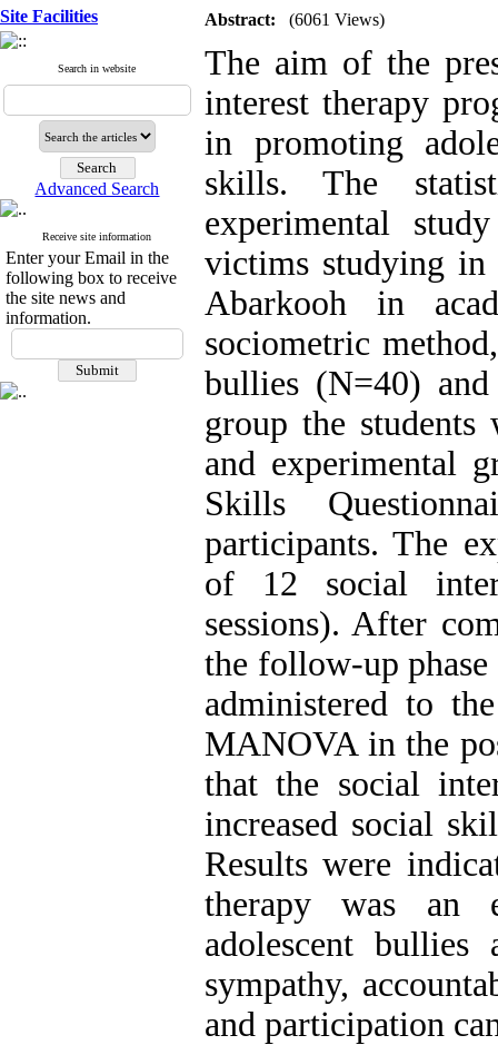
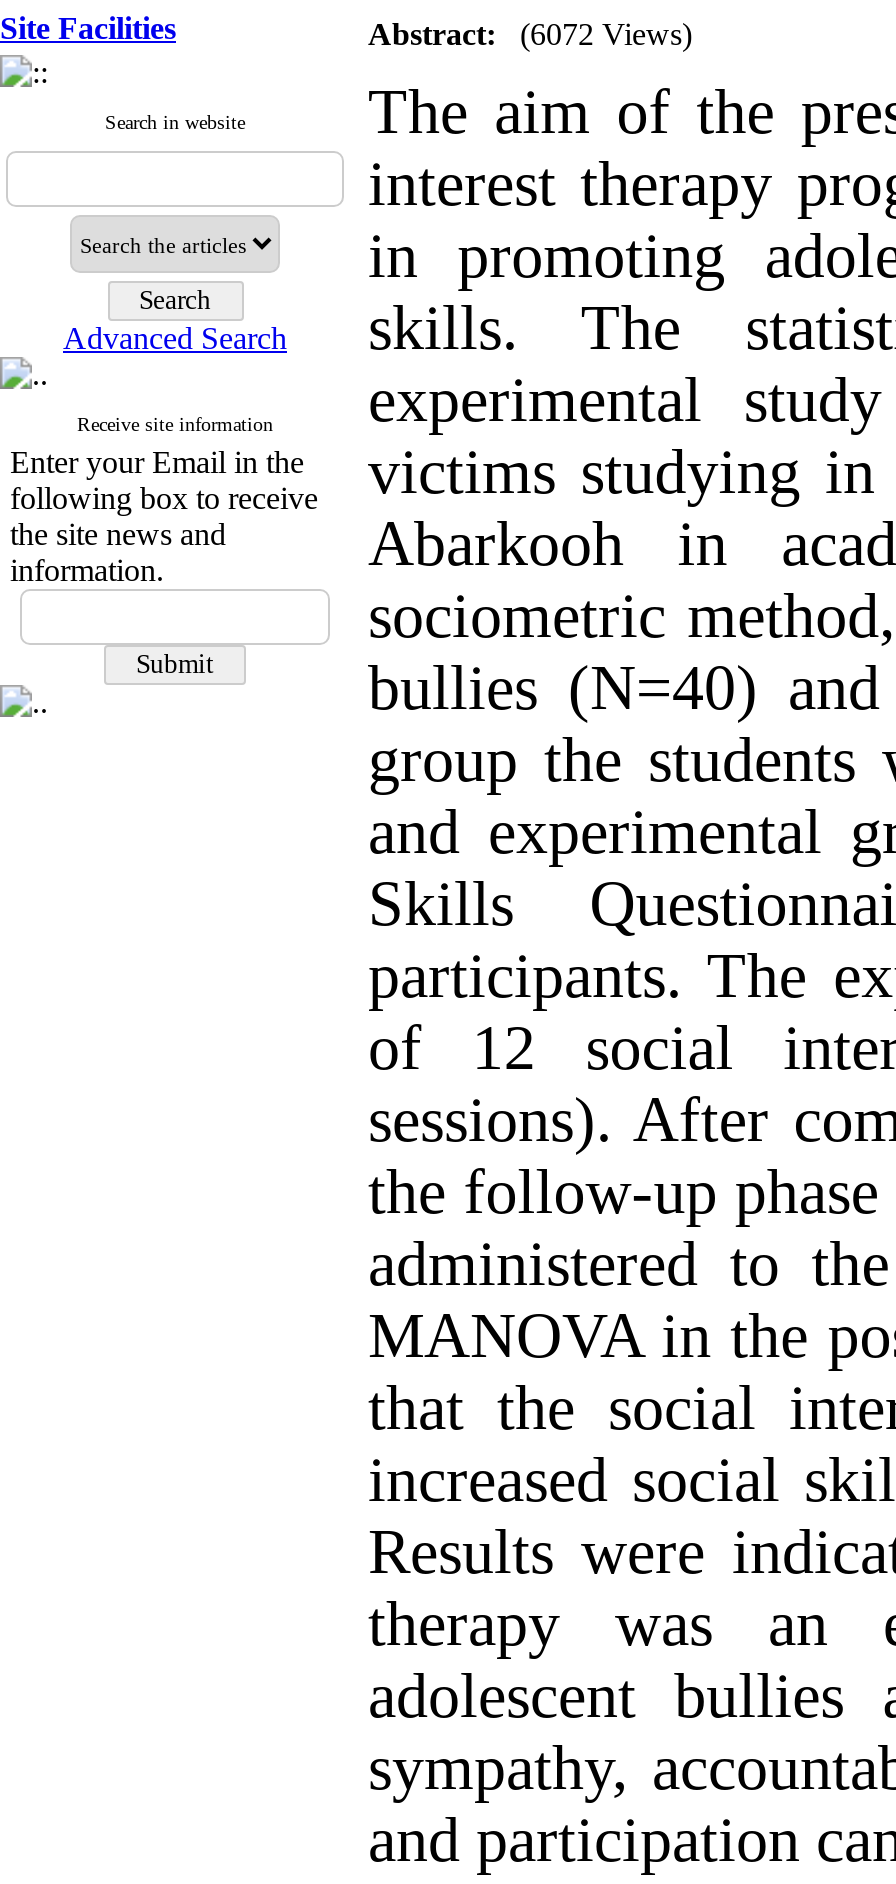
[205,10,385,29] Abstract: (6061 Views) -> [368,17,692,51] Abstract: (6072 Views)

